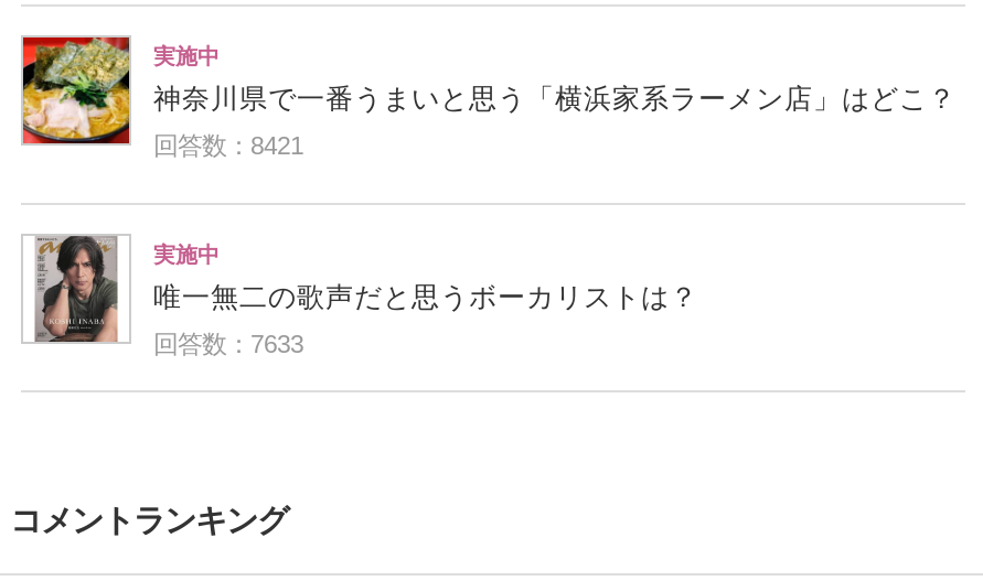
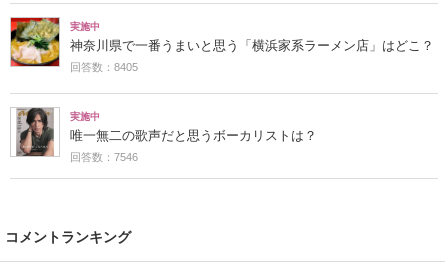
[153,132,303,159] 回答数：8421 -> [70,61,138,73] 回答数：8405
[153,331,303,357] 回答数：7633 -> [70,151,138,163] 回答数：7546

